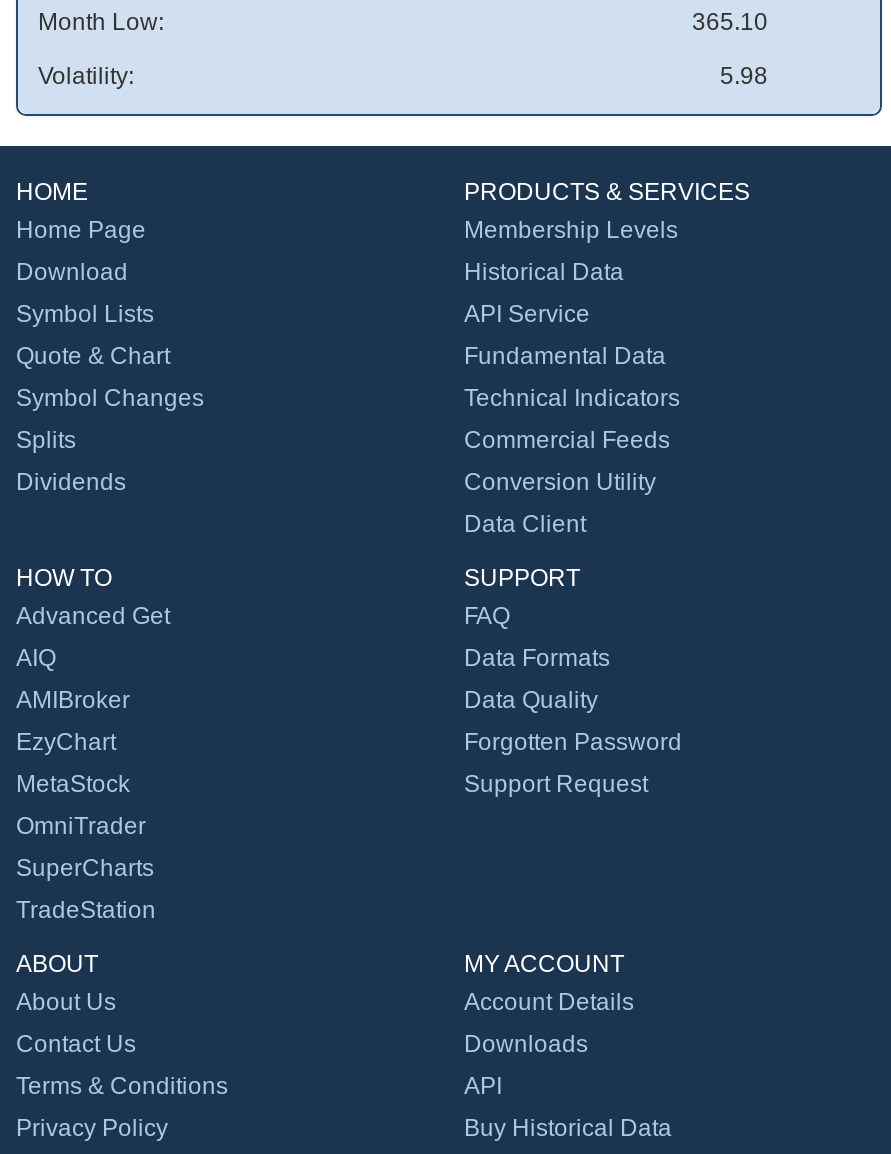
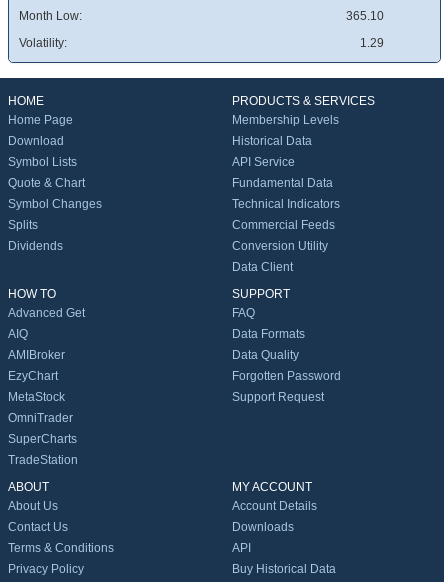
[720,62,768,90] 5.98 -> [360,36,384,50] 1.29

